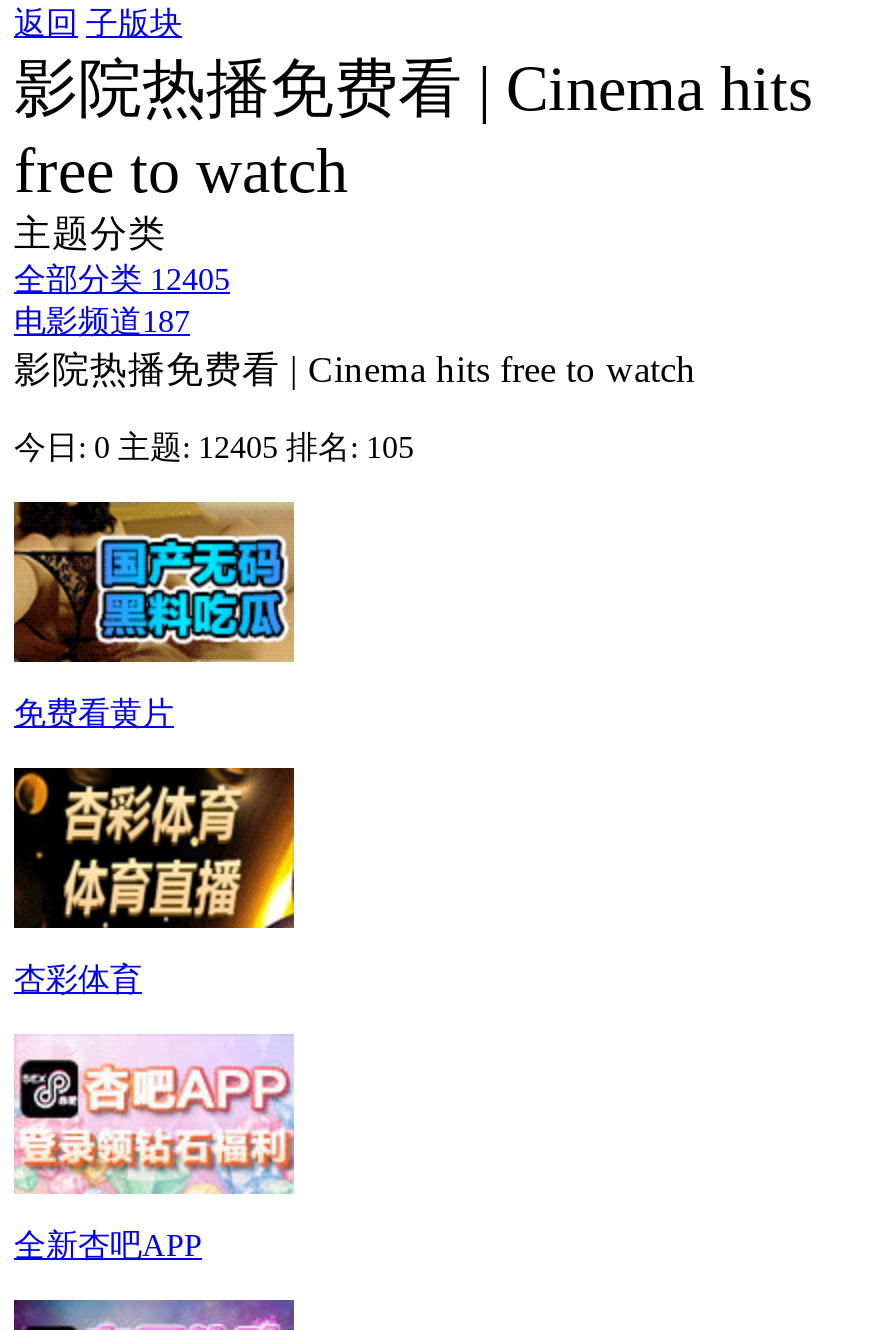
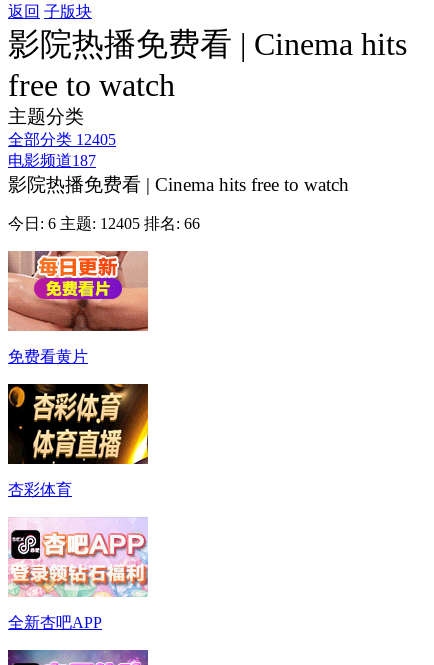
[14,430,414,464] 今日: 0 主题: 12405 排名: 105 -> [8,215,200,232] 今日: 6 主题: 12405 排名: 66
[12,500,294,664] [image] -> [8,250,149,332] [image]

